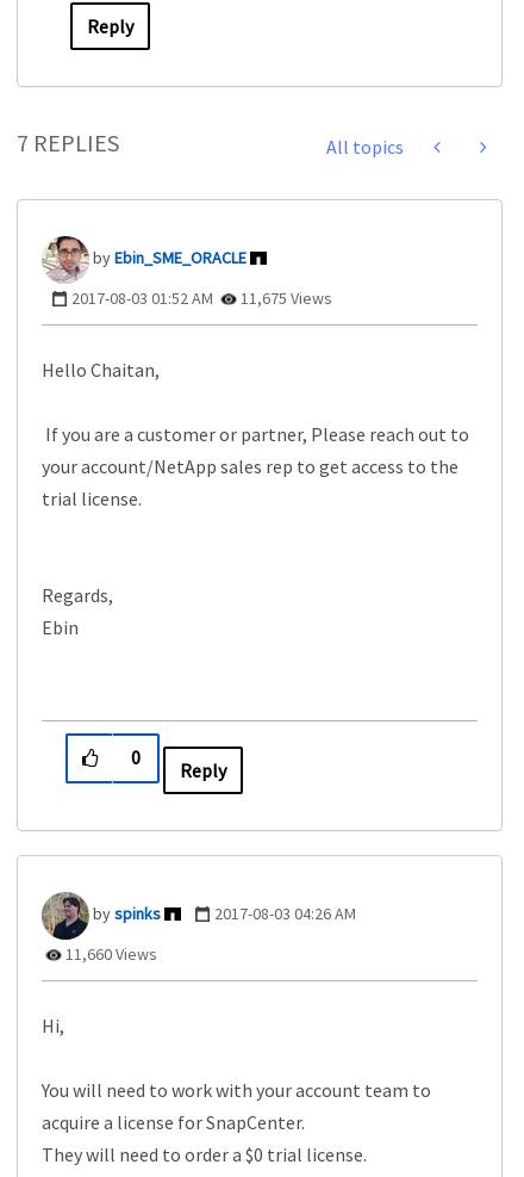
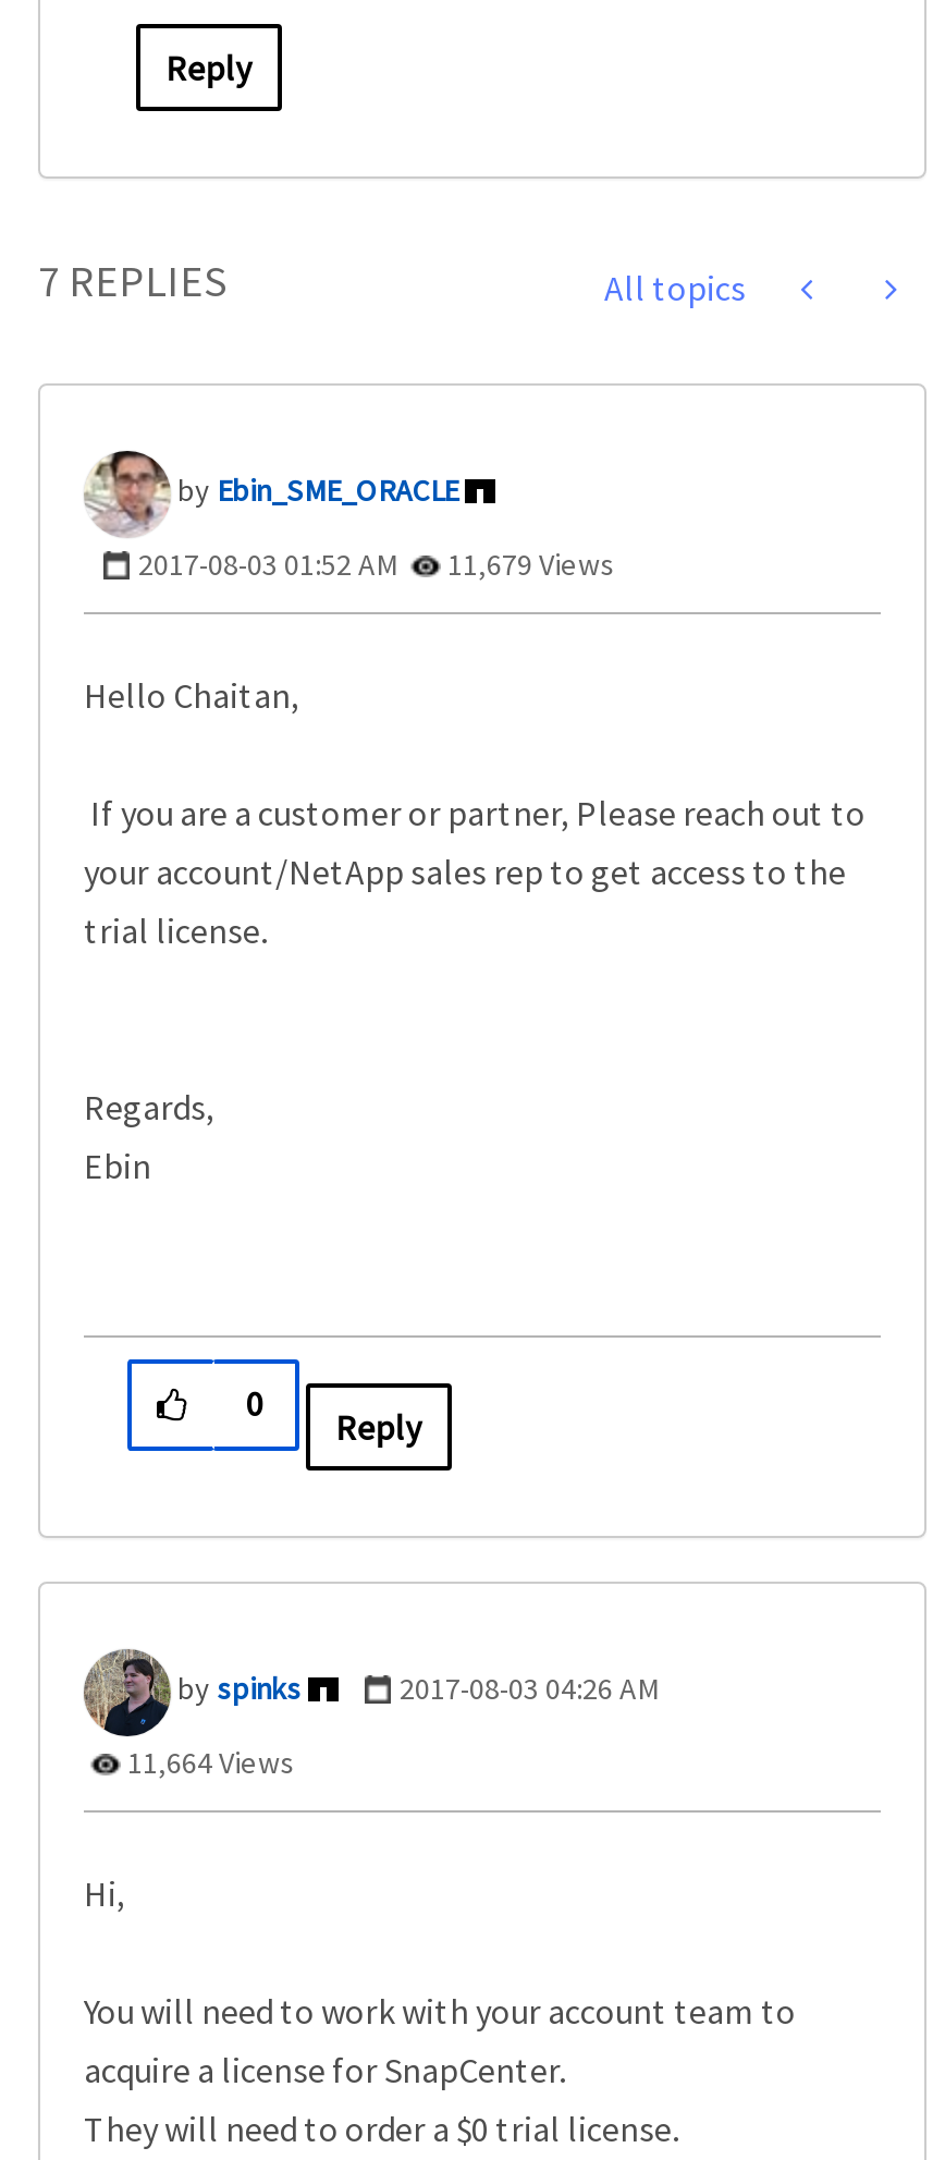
[71,287,332,309] 2017-08-03 01:52 AM 11,675 Views -> [138,545,615,584] 2017-08-03 01:52 AM 11,679 Views
[62,943,157,965] 11,660 Views -> [121,1743,295,1782] 11,664 Views

